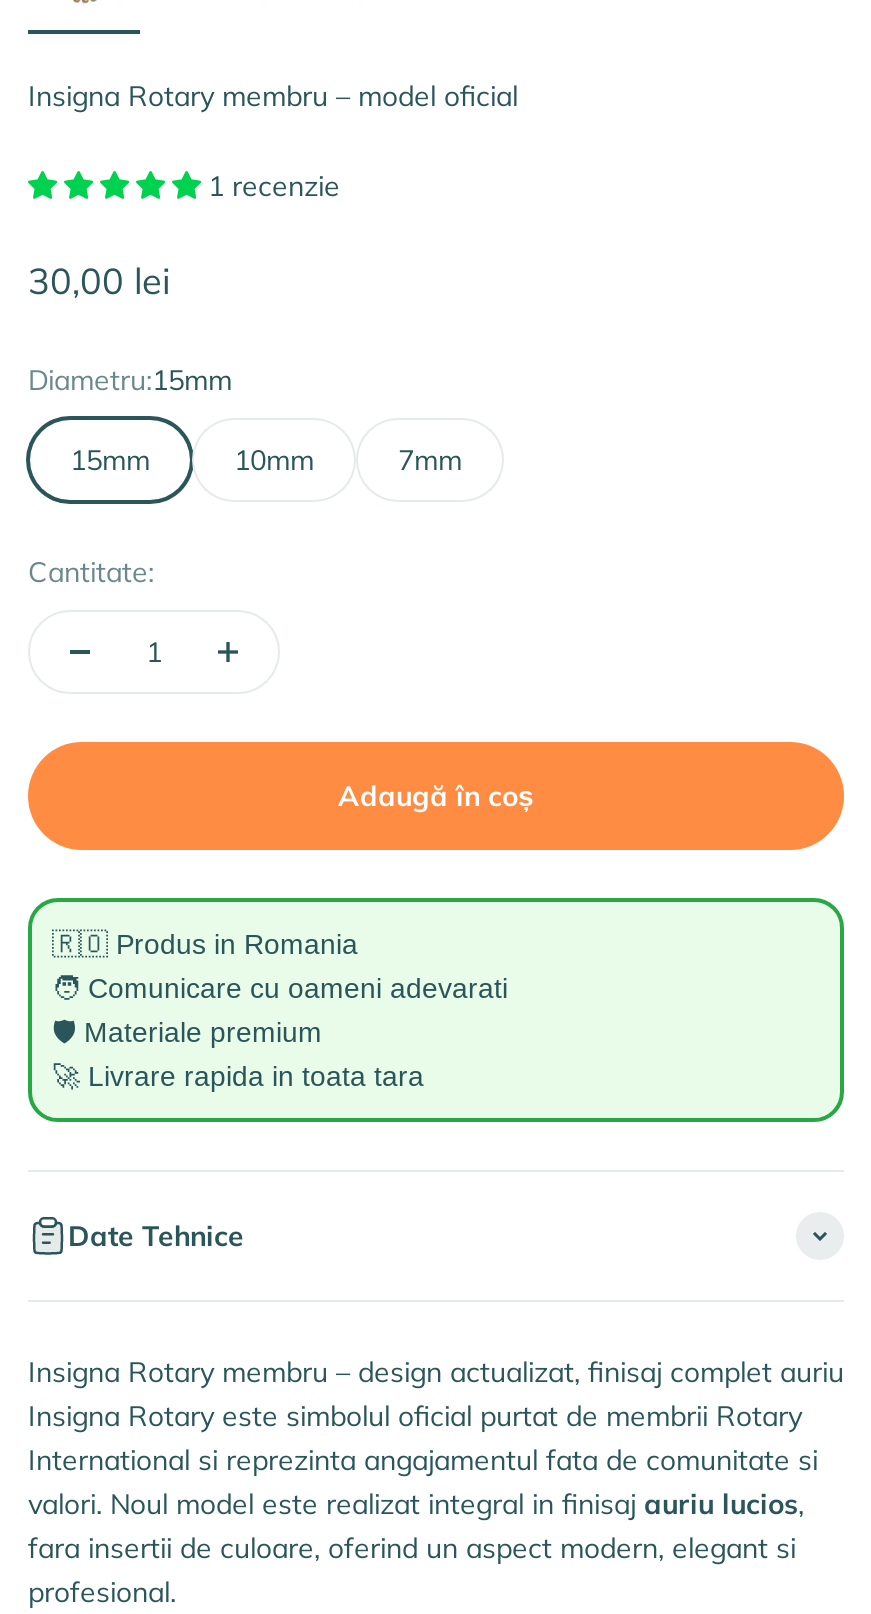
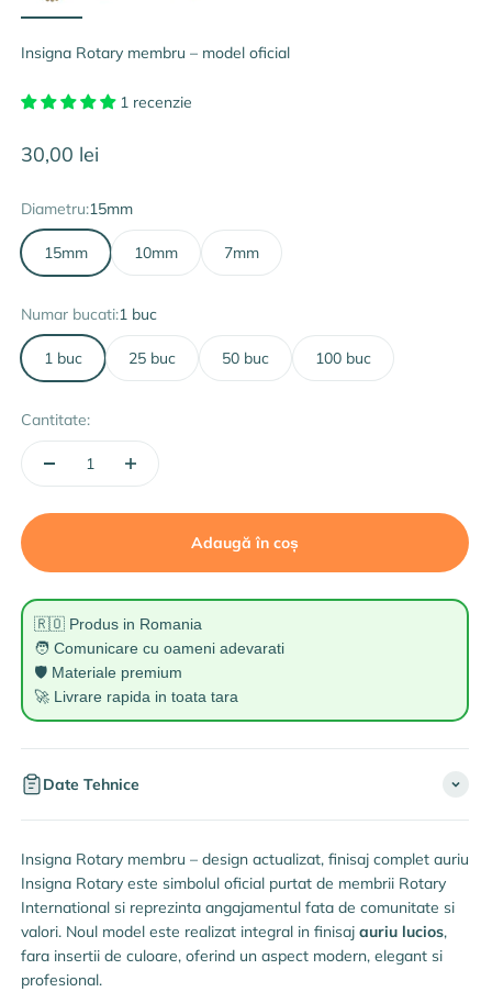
none -> [21,304,371,368] Numar bucati:1 buc | 1 buc | 25 buc | 50 buc | 100 buc

